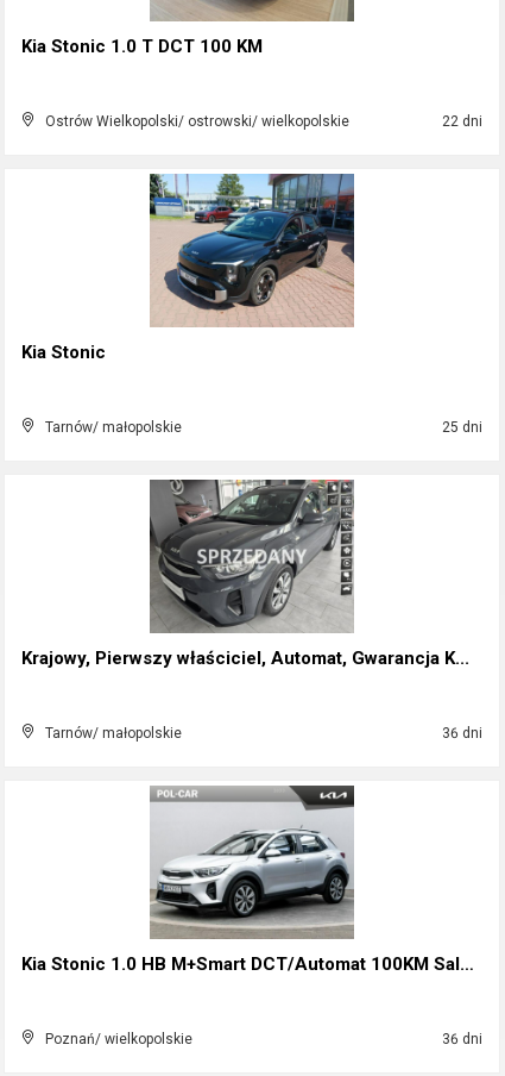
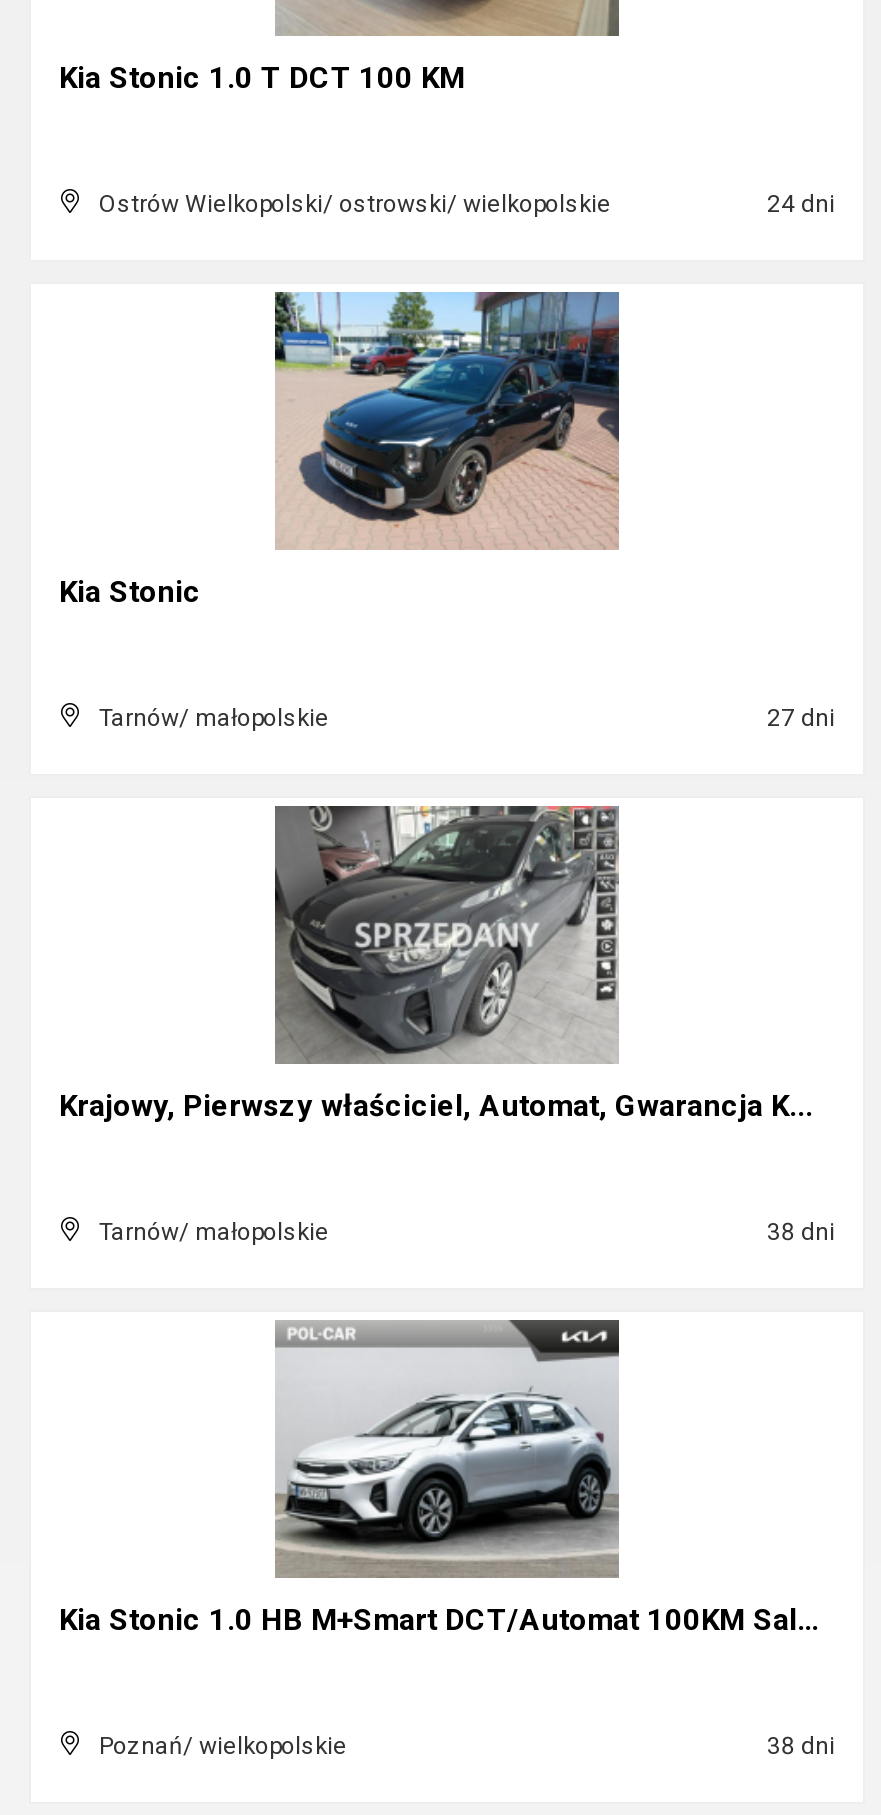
[438,113,482,130] 22 dni -> [761,190,835,218] 24 dni
[438,419,482,436] 25 dni -> [761,704,835,732] 27 dni
[438,725,482,742] 36 dni -> [761,1218,835,1246] 38 dni
[438,1031,482,1047] 36 dni -> [761,1732,835,1760] 38 dni

